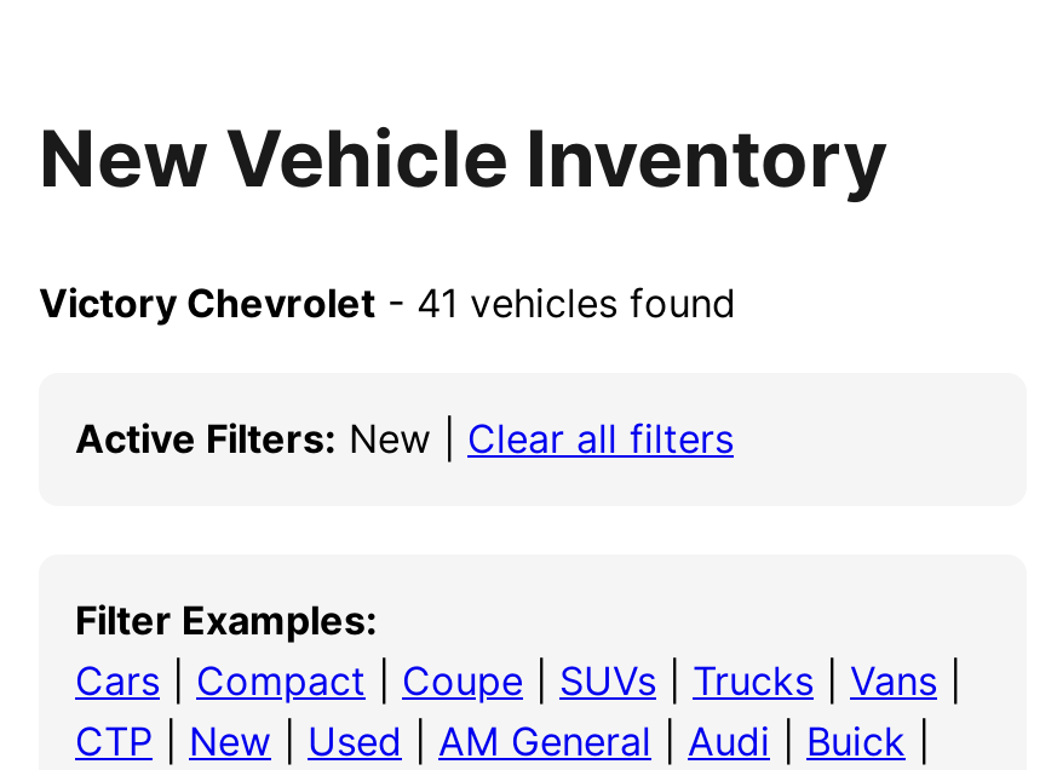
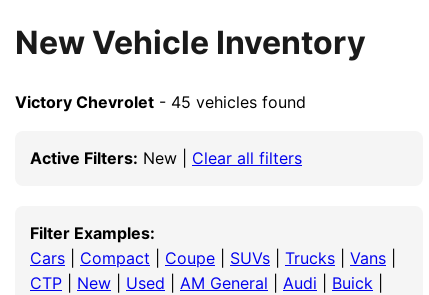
[39,278,736,327] Victory Chevrolet - 41 vehicles found -> [15,92,306,112] Victory Chevrolet - 45 vehicles found

